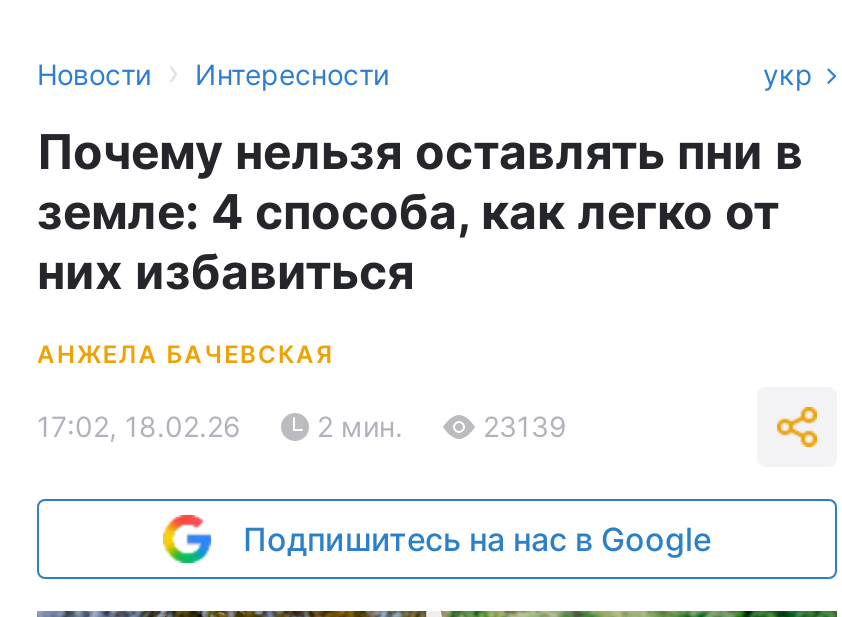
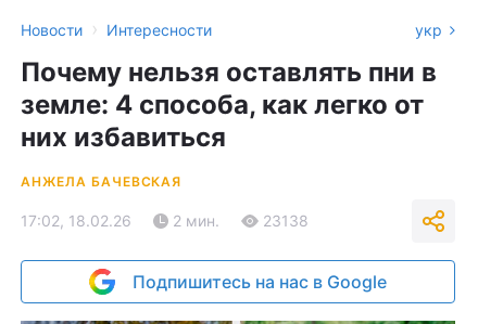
[483,409,567,443] 23139 -> [263,211,309,230] 23138

